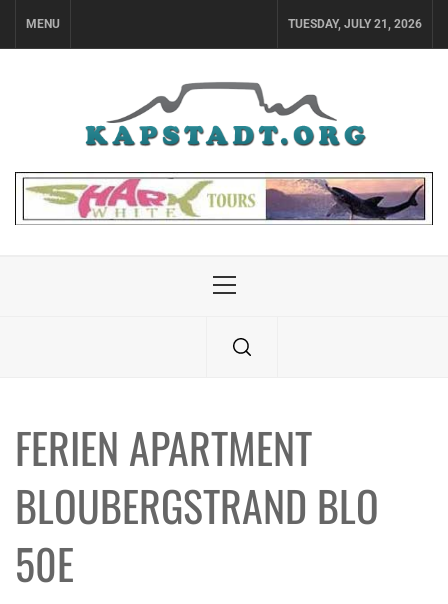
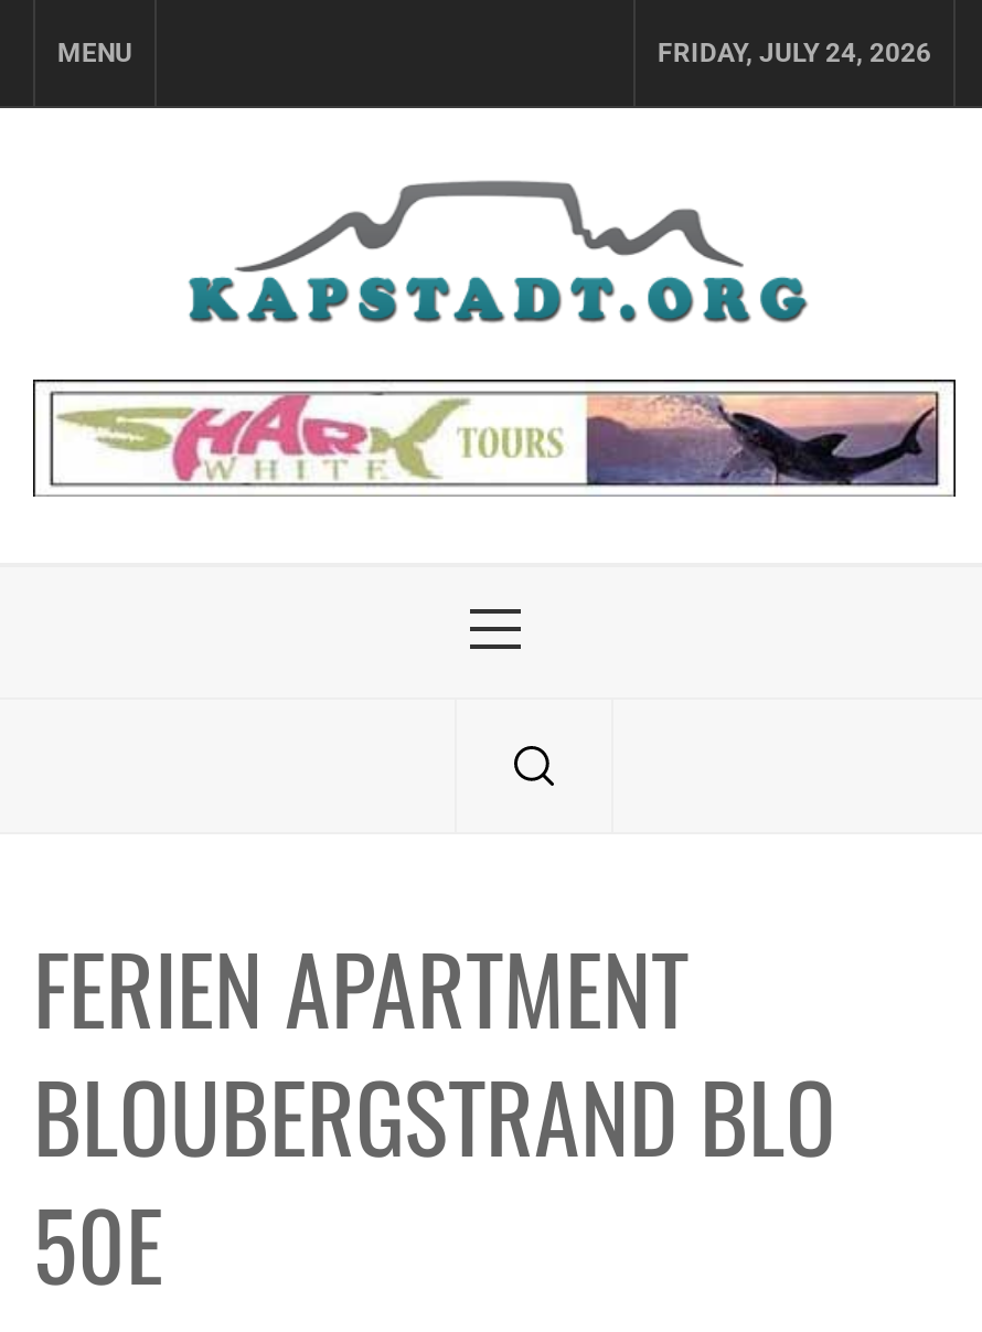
[288,17,422,31] TUESDAY, JULY 21, 2026 -> [658,38,931,68] FRIDAY, JULY 24, 2026

